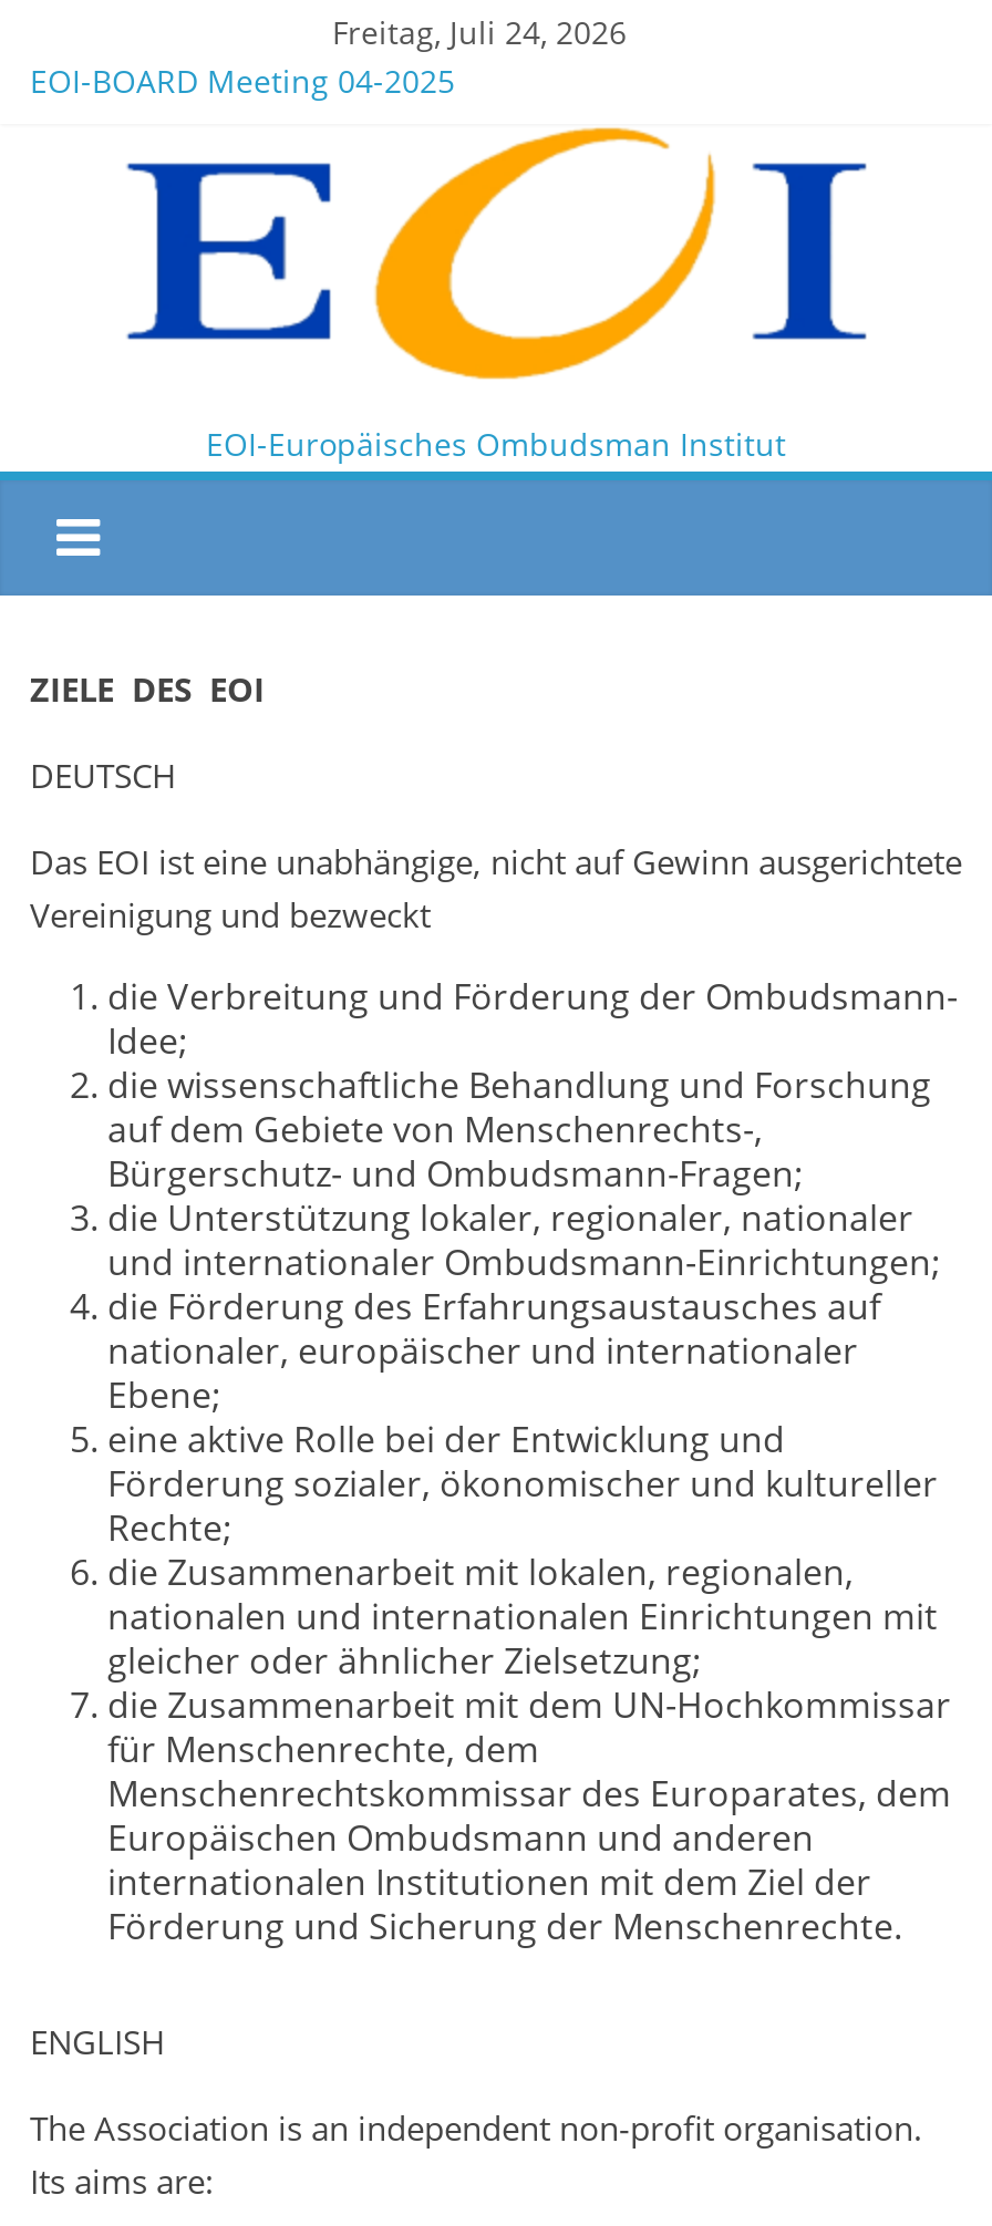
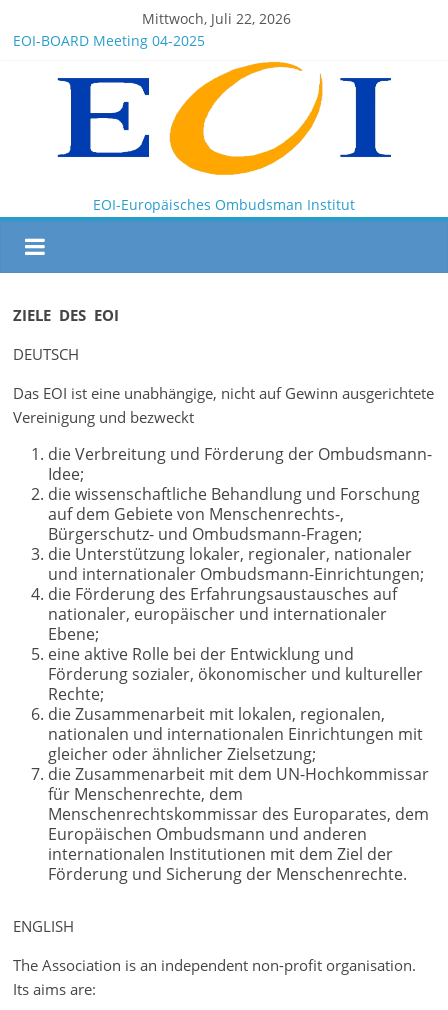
[332,11,627,53] Freitag, Juli 24, 2026 -> [142,9,291,28] Mittwoch, Juli 22, 2026

